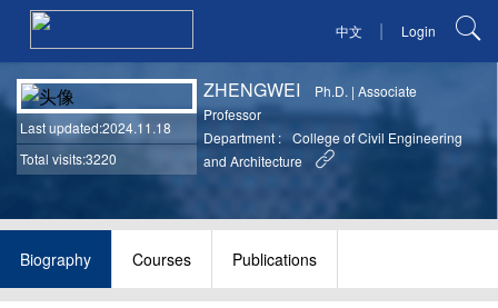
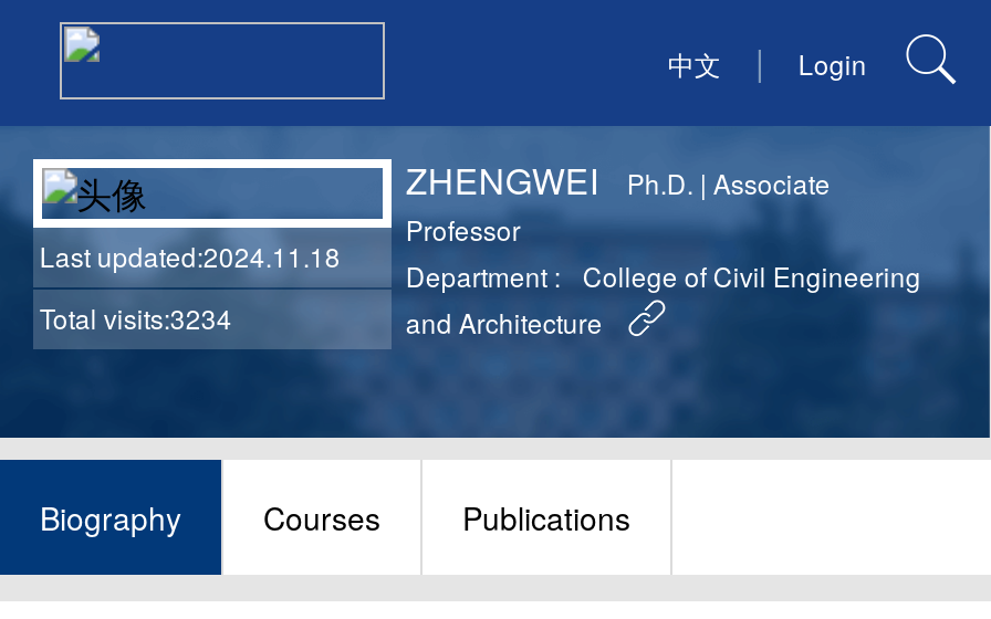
[20,149,117,168] Total visits:3220 -> [40,299,232,336] Total visits:3234

